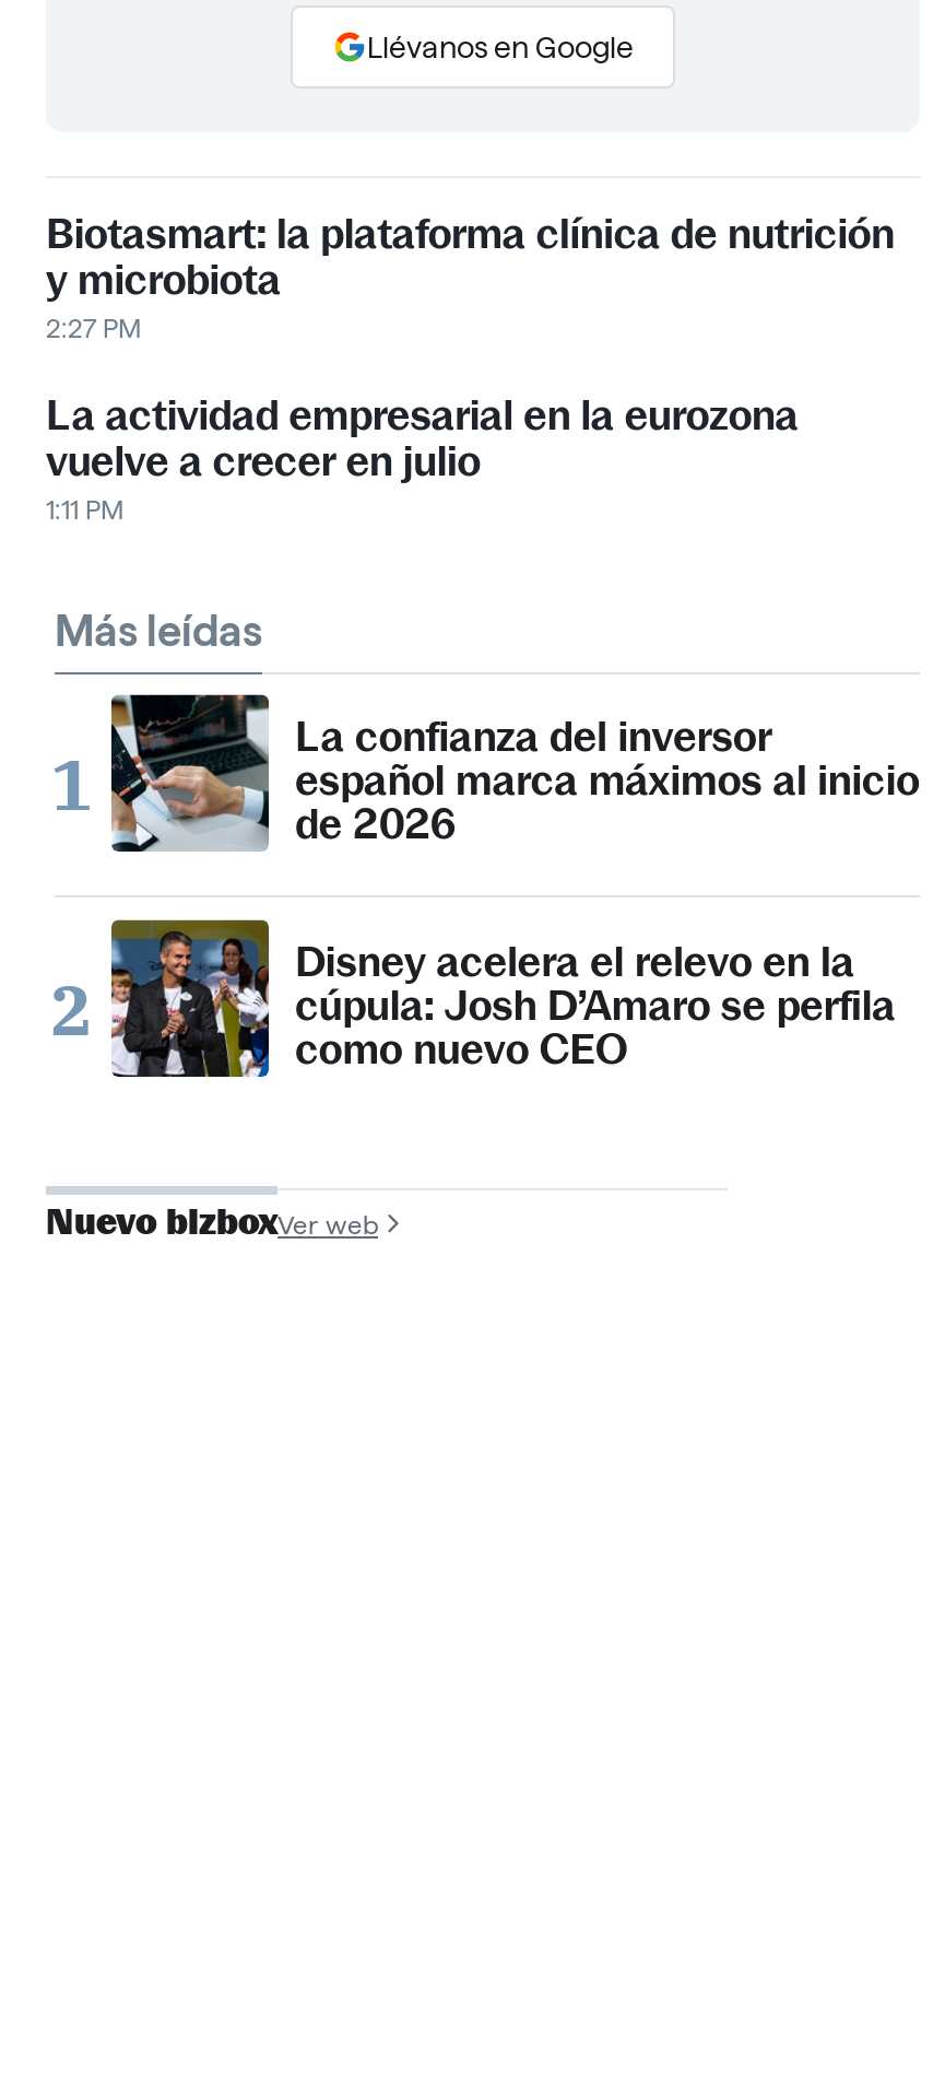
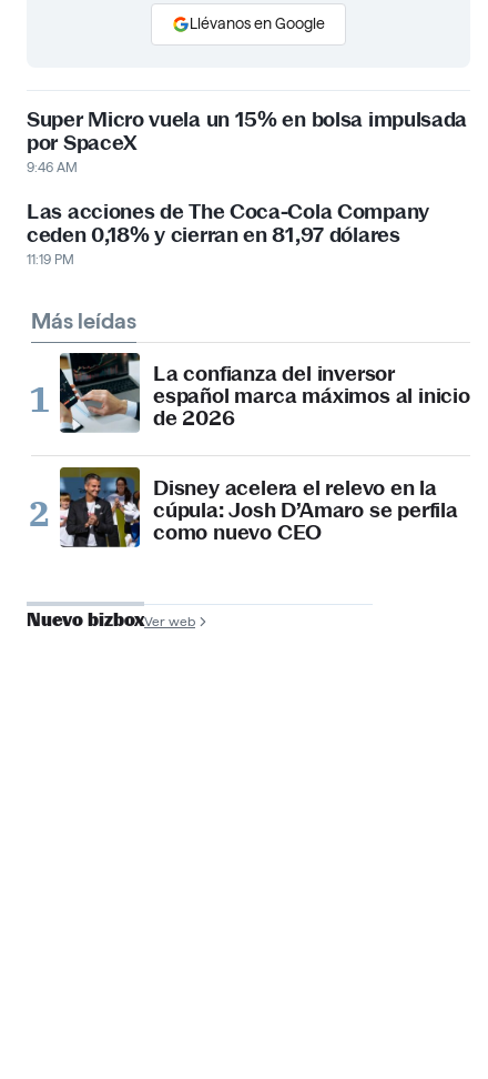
[46,209,894,343] Biotasmart: la plataforma clínica de nutrición | y microbiota | 2:27 PM -> [27,106,467,174] Super Micro vuela un 15% en bolsa impulsada | por SpaceX | 9:46 AM
[46,391,798,524] La actividad empresarial en la eurozona | vuelve a crecer en julio | 1:11 PM -> [27,198,429,266] Las acciones de The Coca-Cola Company | ceden 0,18% y cierran en 81,97 dólares | 11:19 PM

